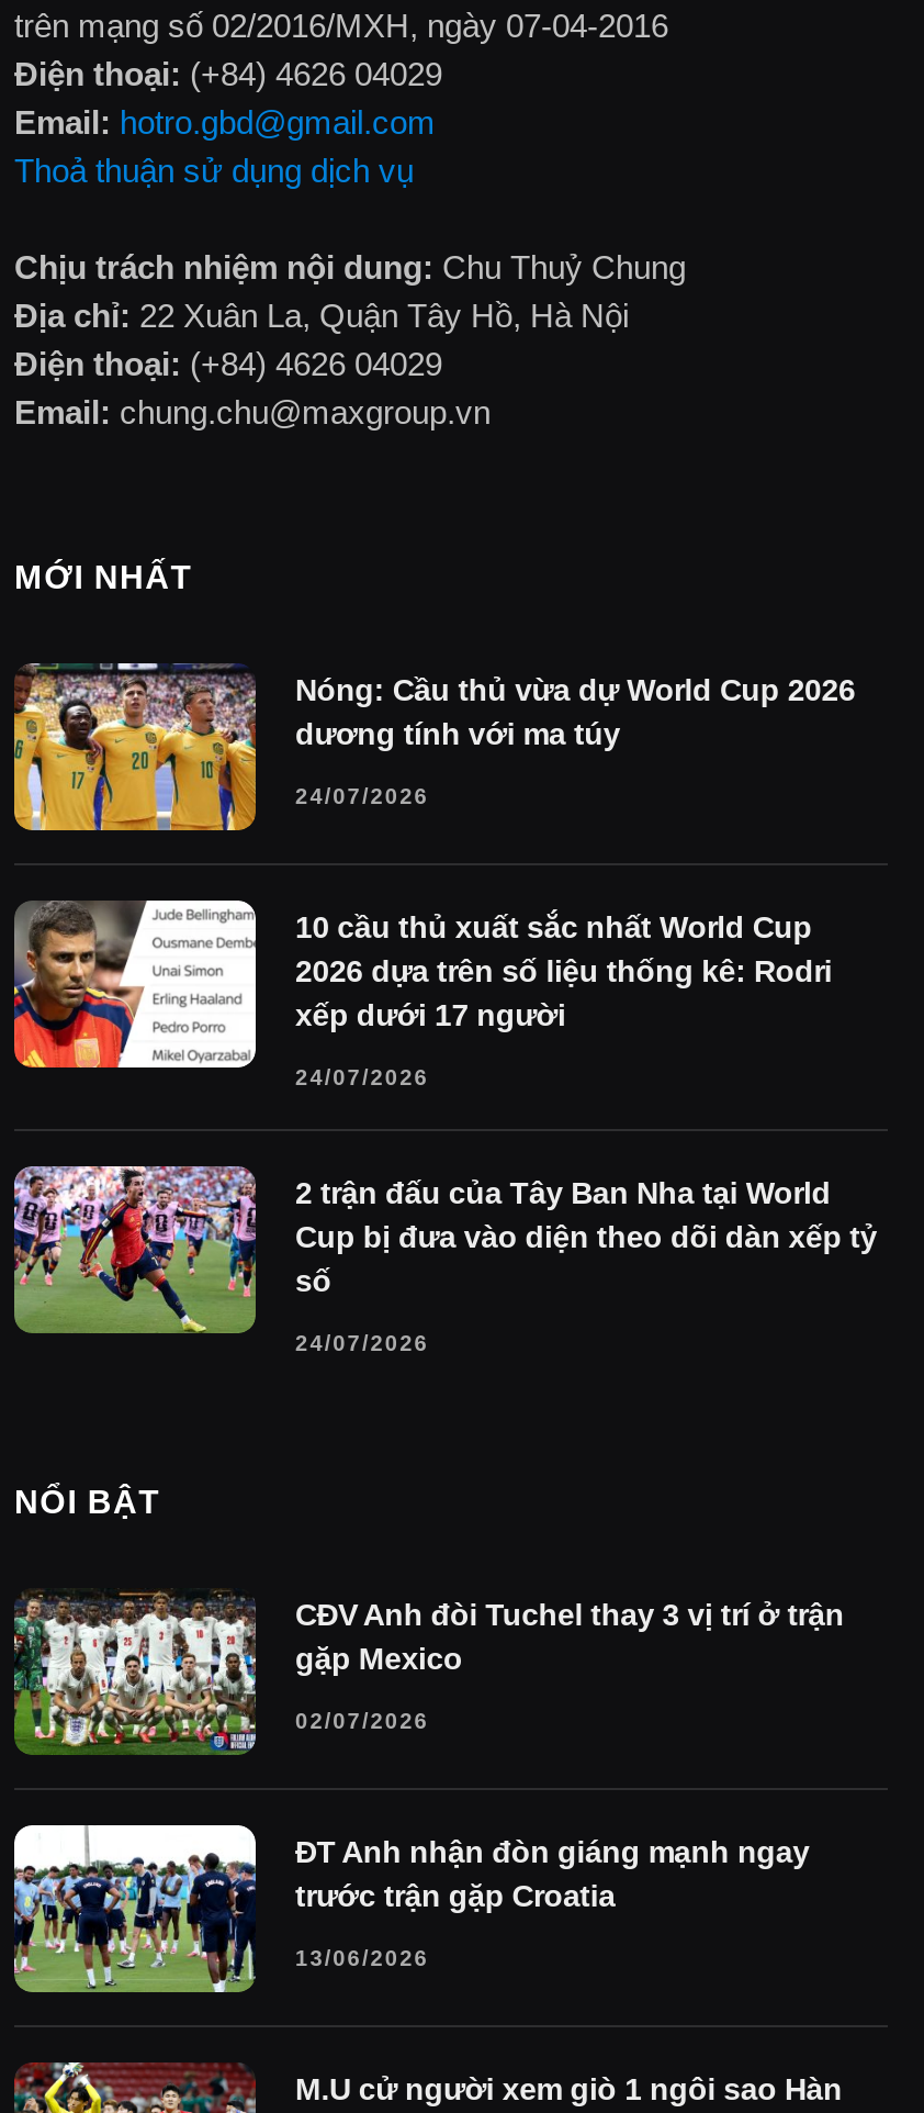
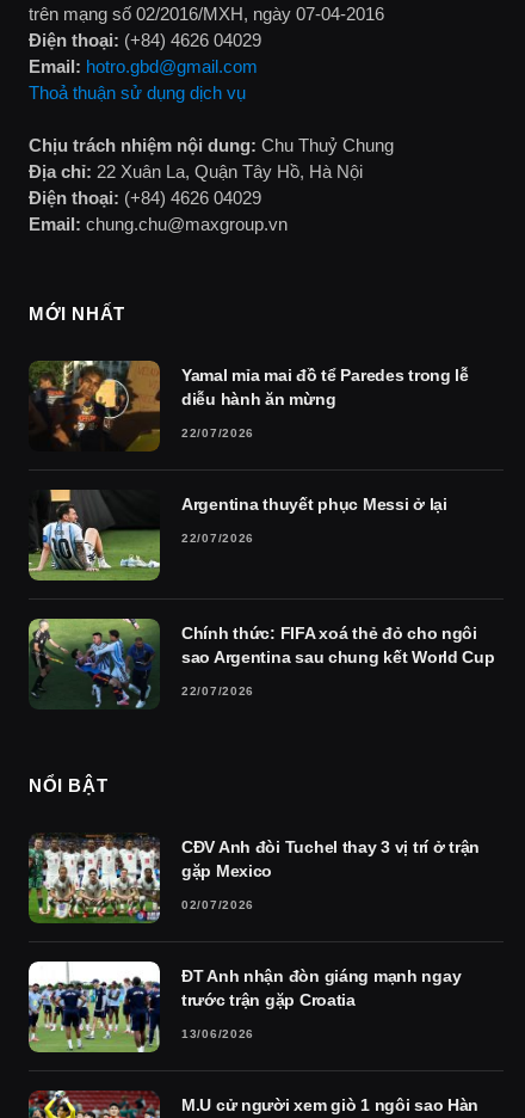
[12,661,855,832] [image] | Nóng: Cầu thủ vừa dự World Cup 2026 | dương tính với ma túy -> [29,360,469,451] [image] | Yamal mỉa mai đồ tể Paredes trong lễ | diễu hành ăn mừng
[295,785,429,809] 24/07/2026 -> [181,427,254,440] 22/07/2026
[12,898,832,1070] [image] | 10 cầu thủ xuất sắc nhất World Cup | 2026 dựa trên số liệu thống kê: Rodri | xếp dưới 17 người -> [27,490,447,582] [image] | Argentina thuyết phục Messi ở lại
[295,1066,429,1090] 24/07/2026 -> [181,532,254,545] 22/07/2026
[12,1164,877,1335] [image] | 2 trận đấu của Tây Ban Nha tại World | Cup bị đưa vào diện theo dõi dàn xếp tỷ | số -> [27,618,495,709] [image] | Chính thức: FIFA xoá thẻ đỏ cho ngôi | sao Argentina sau chung kết World Cup
[295,1332,429,1356] 24/07/2026 -> [181,685,254,698] 22/07/2026

